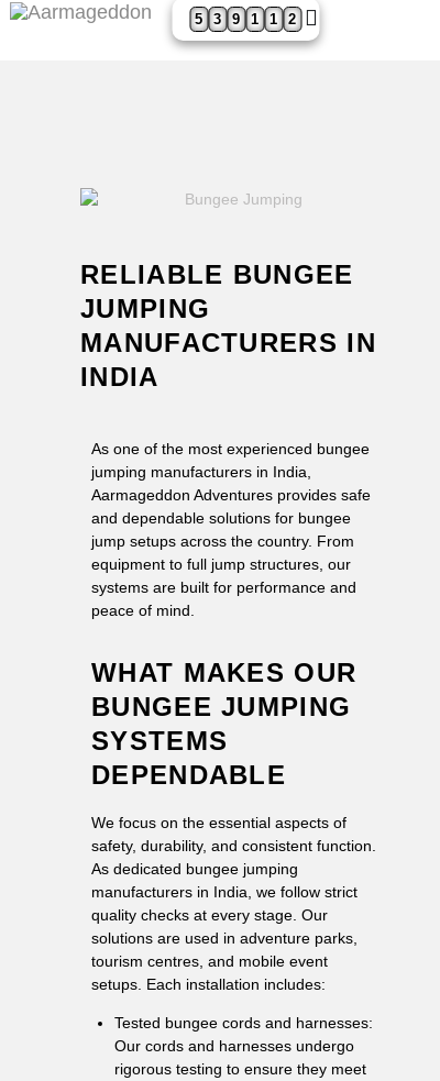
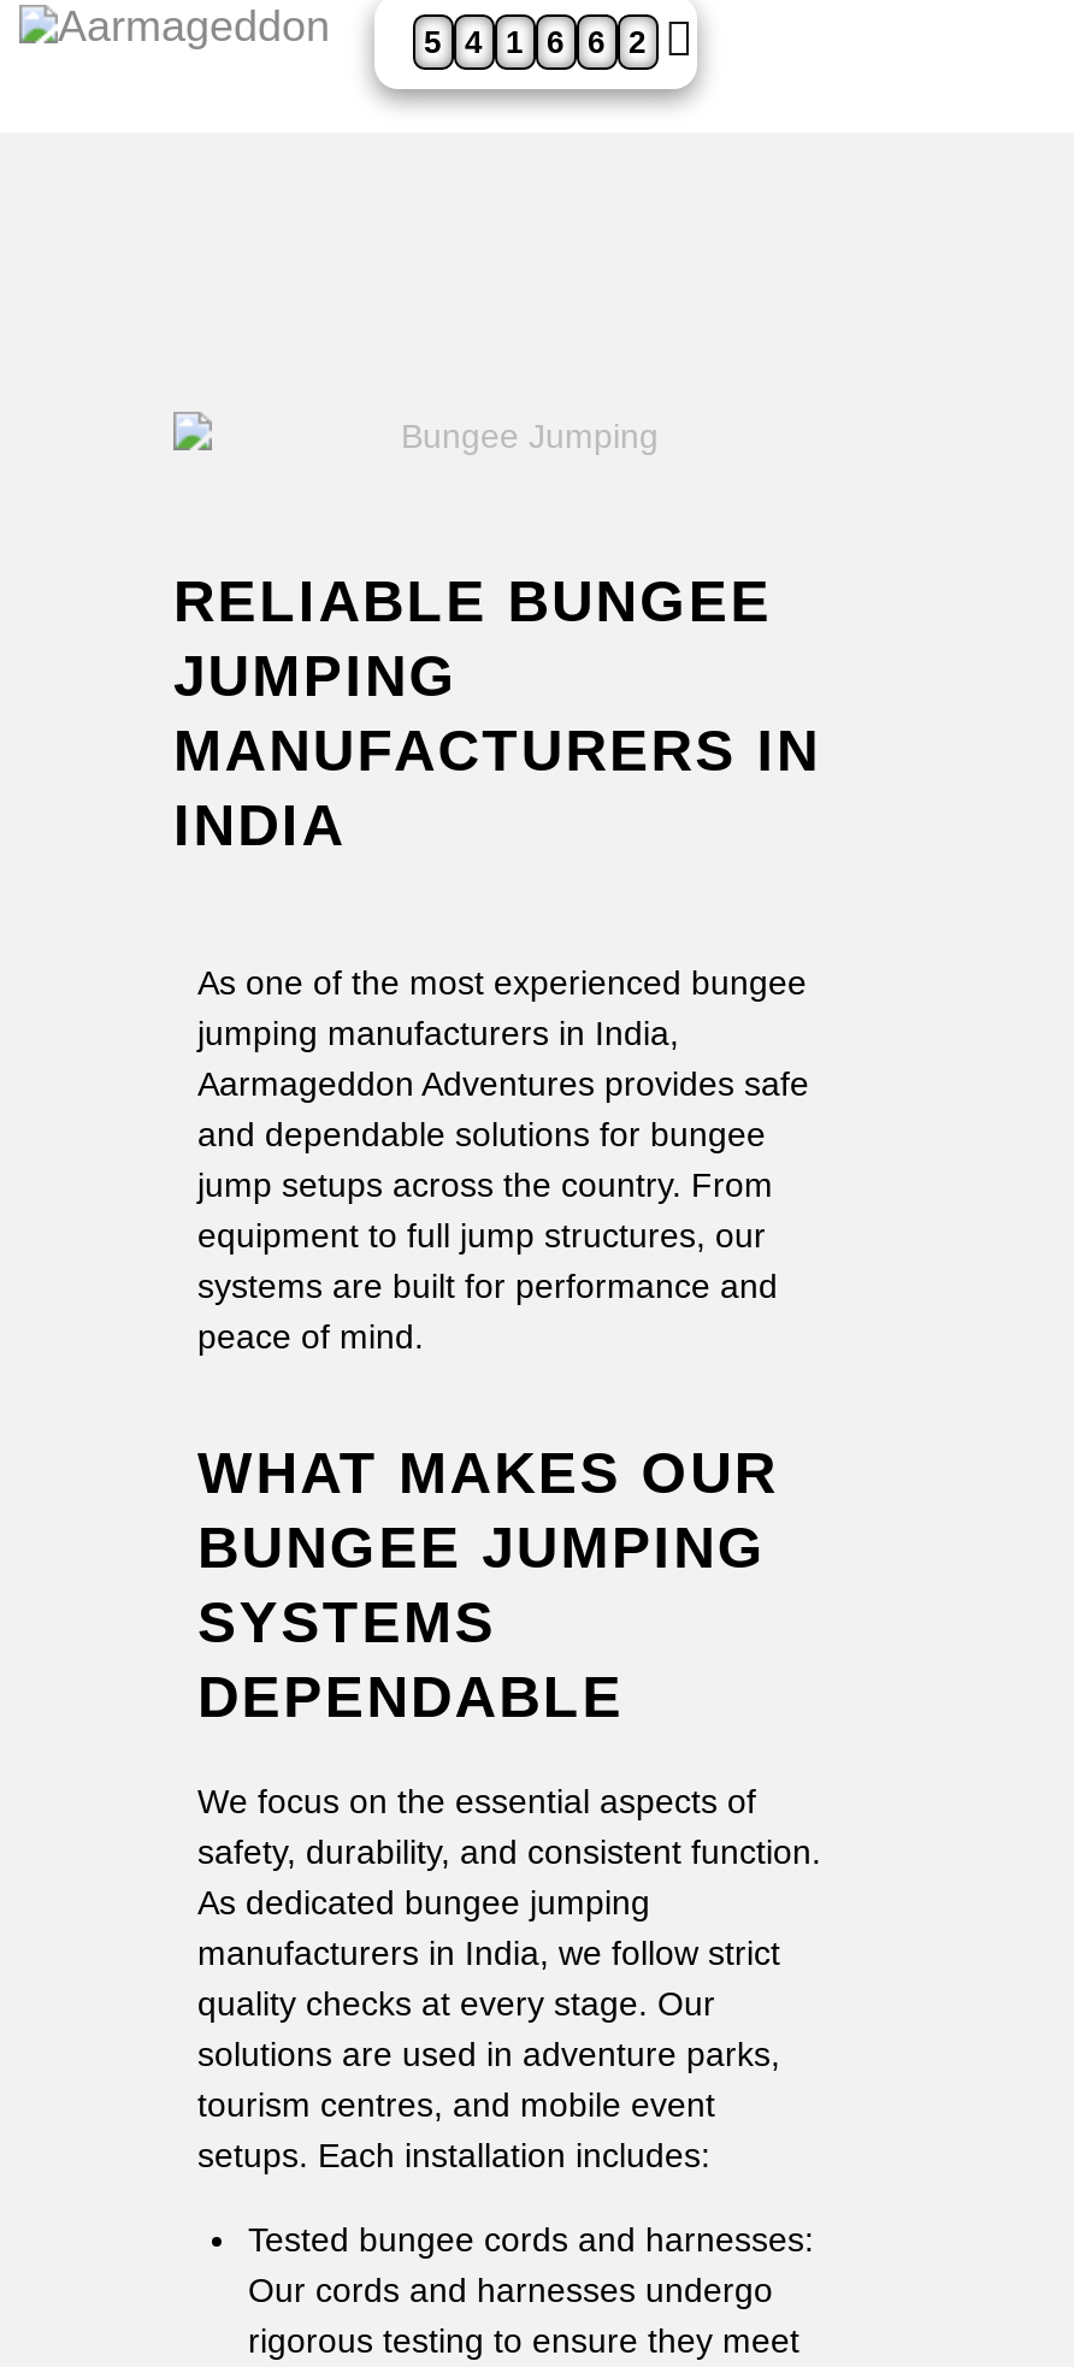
[213,11,240,27] 3 | 9 -> [465,24,482,60] 4
[269,11,277,27] 1 -> [547,24,604,60] 6 | 6

